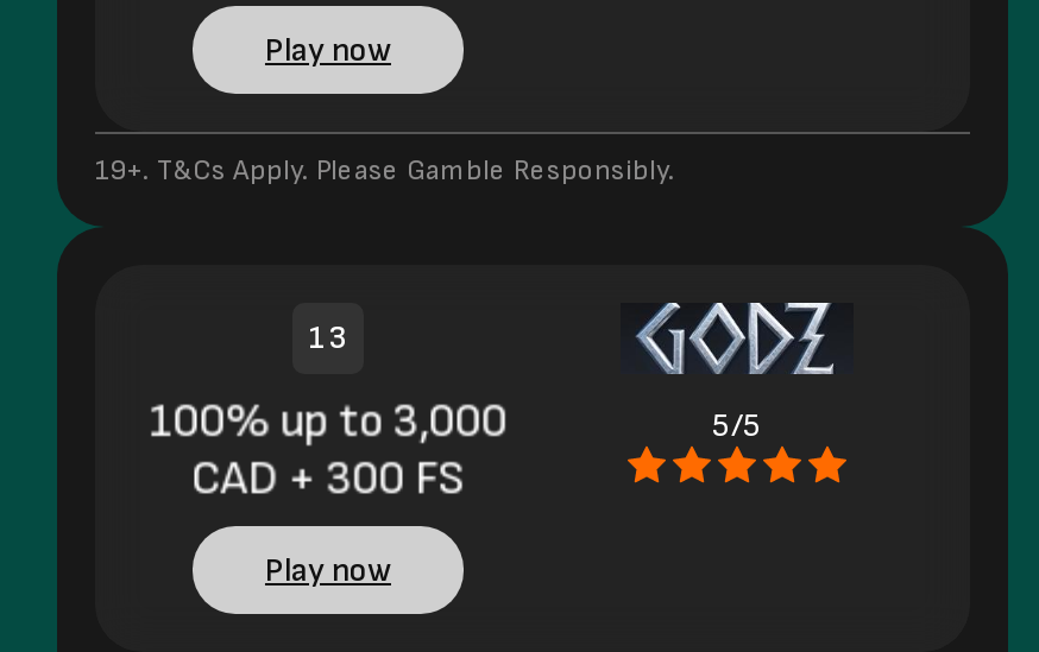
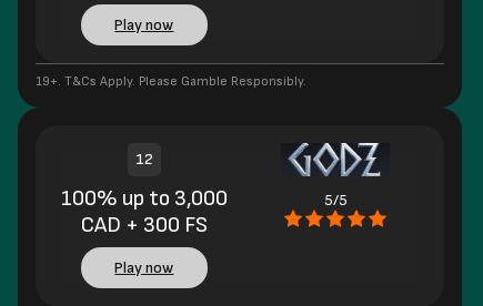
[309,317,347,357] 13 -> [135,150,153,169] 12

